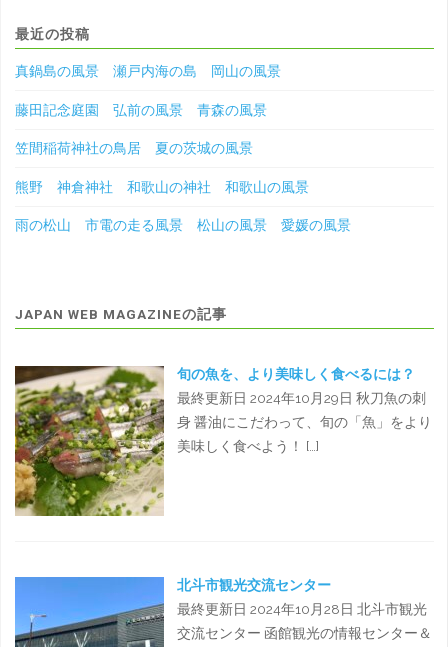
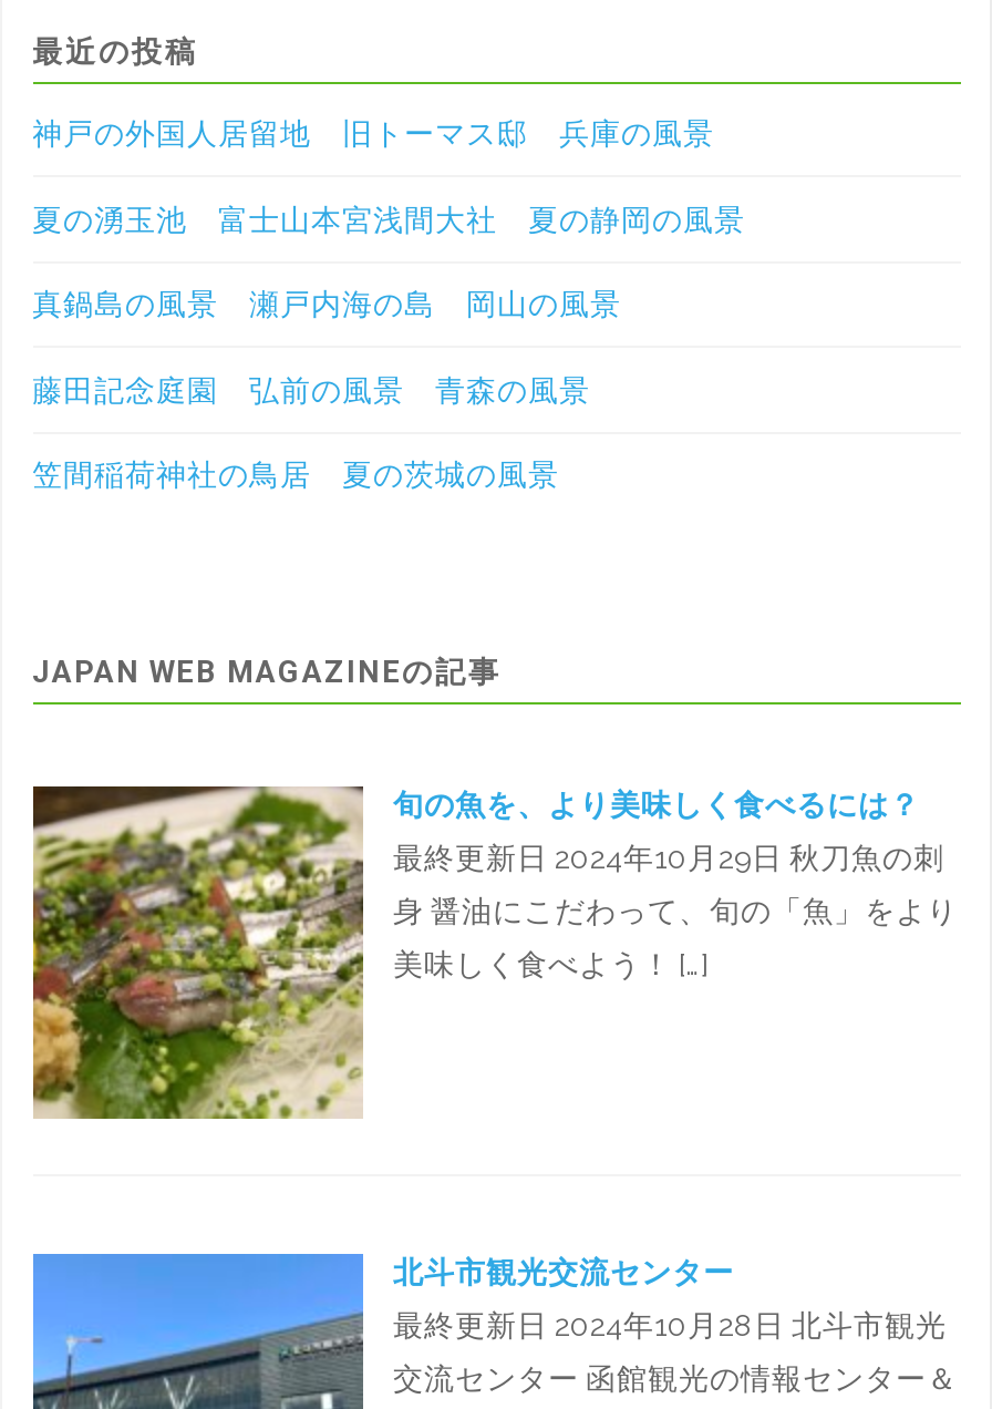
none -> [32,116,745,237] 神戸の外国人居留地 旧トーマス邸 兵庫の風景 | 夏の湧玉池 富士山本宮浅間大社 夏の静岡の風景
moved [14,63,280,156] -> [32,286,621,492]: 真鍋島の風景 瀬戸内海の島 岡山の風景 | 藤田記念庭園 弘前の風景 青森の風景 | 笠間稲荷神社の鳥居 夏の茨城の風景
[14,179,350,233] 熊野 神倉神社 和歌山の神社 和歌山の風景 | 雨の松山 市電の走る風景 松山の風景 愛媛の風景 -> none

